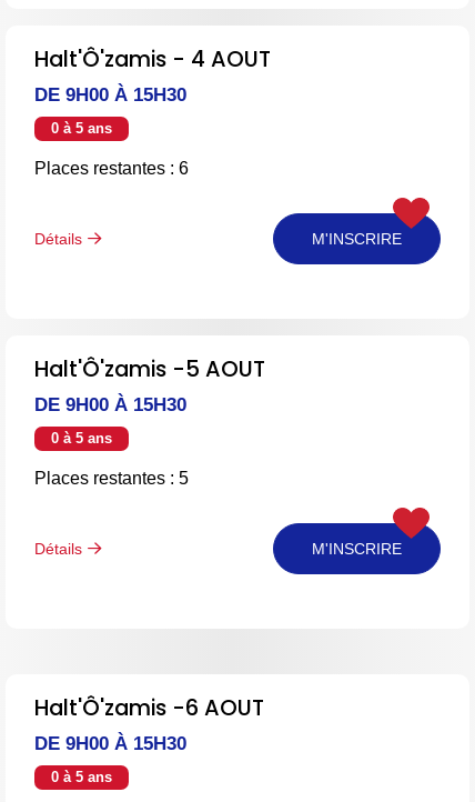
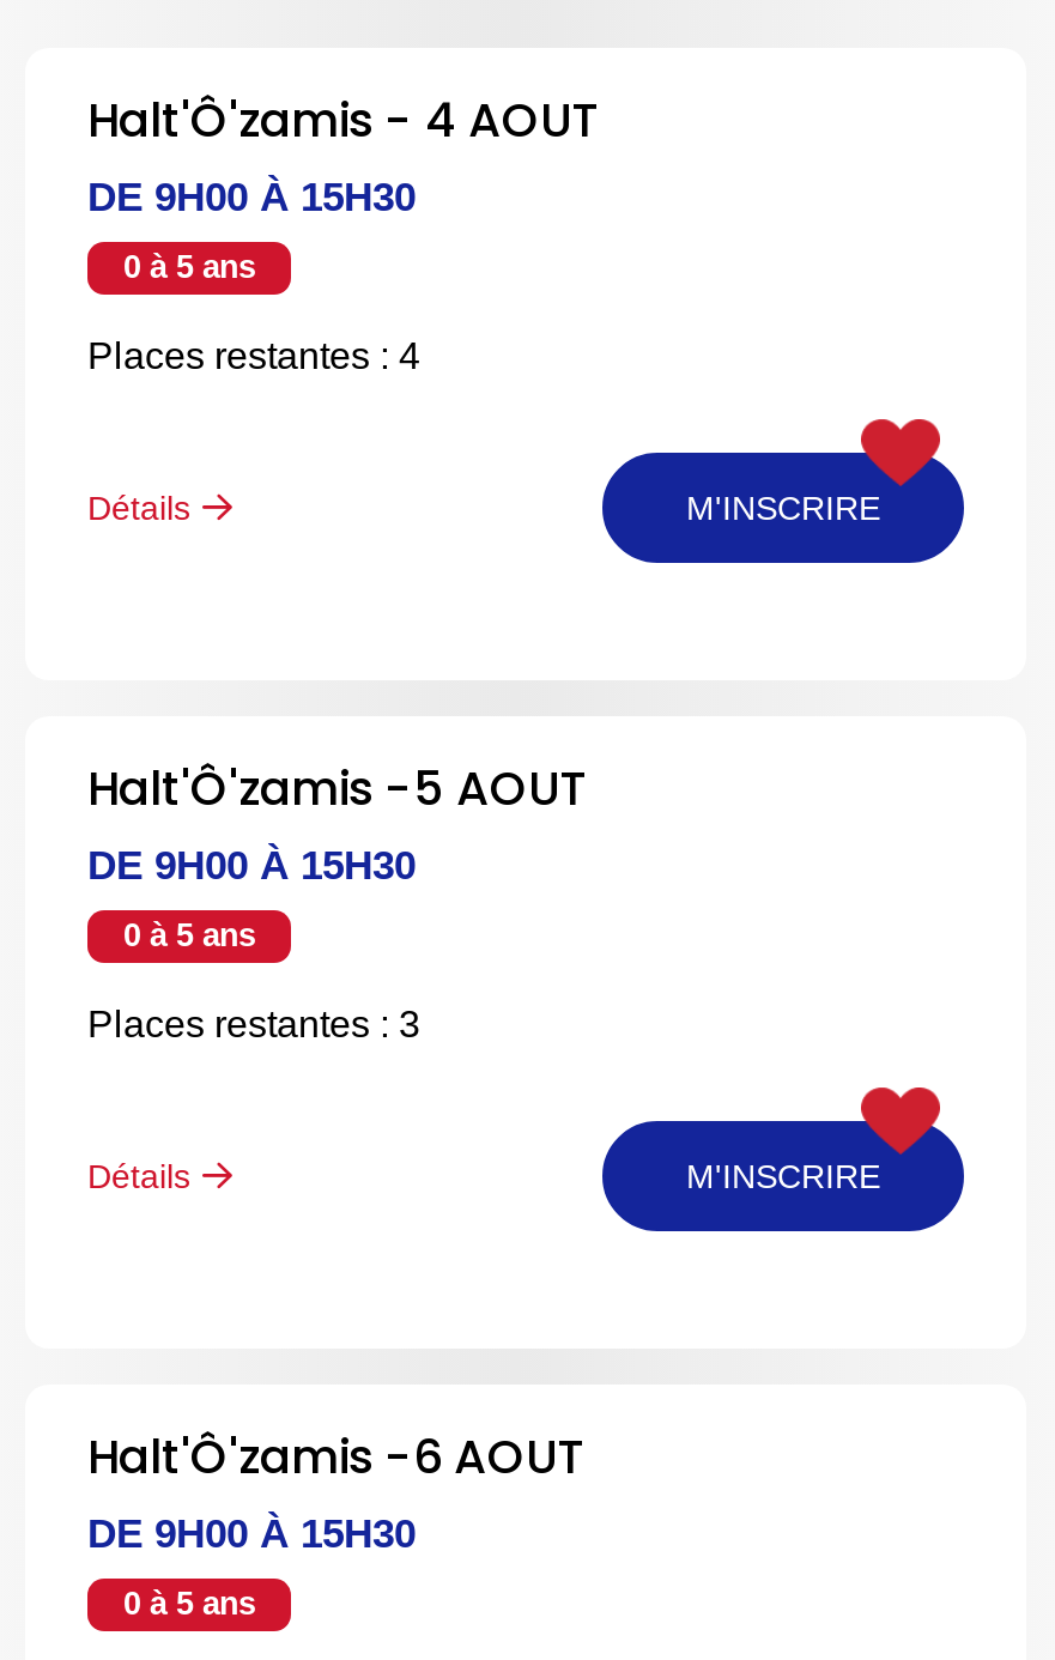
[34,159,189,178] Places restantes : 6 -> [87,336,420,377] Places restantes : 4
[34,469,189,488] Places restantes : 5 -> [87,1005,420,1045] Places restantes : 3

